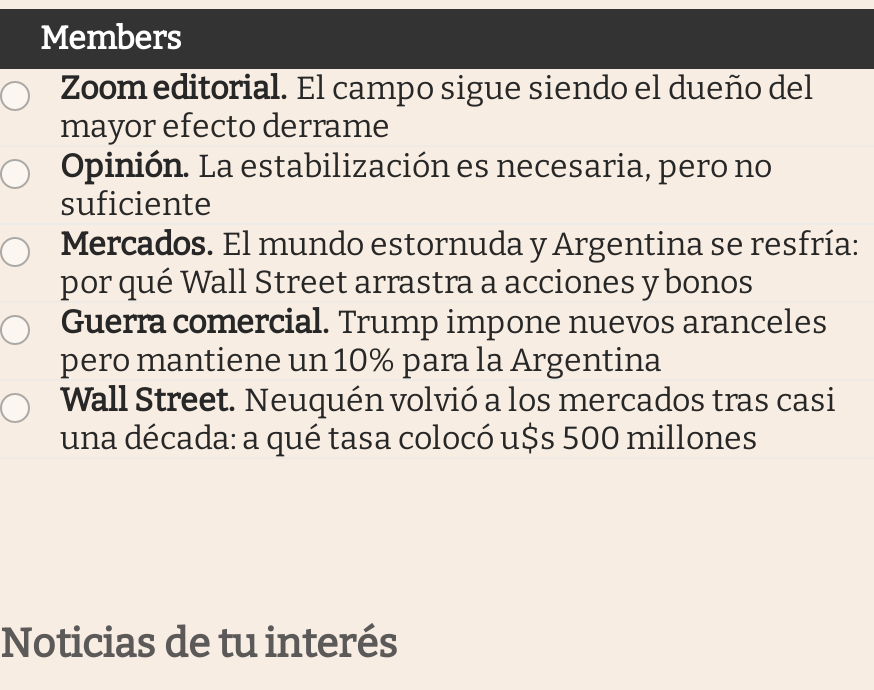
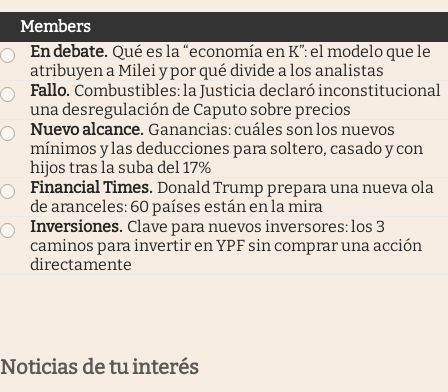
[60,69,858,457] Zoom editorial. El campo sigue siendo el dueño del | mayor efecto derrame | Opinión. La estabilización es necesaria, pero no | suficiente | Mercados. El mundo estornuda y Argentina se resfría: | por qué Wall Street arrastra a acciones y bonos | Guerra comercial. Trump impone nuevos aranceles | pero mantiene un 10% para la Argentina | Wall Street. Neuquén volvió a los mercados tras casi | una década: a qué tasa colocó u$s 500 millones -> [30,42,441,274] En debate. Qué es la “economía en K”: el modelo que le | atribuyen a Milei y por qué divide a los analistas | Fallo. Combustibles: la Justicia declaró inconstitucional | una desregulación de Caputo sobre precios | Nuevo alcance. Ganancias: cuáles son los nuevos | mínimos y las deducciones para soltero, casado y con | hijos tras la suba del 17% | Financial Times. Donald Trump prepara una nueva ola | de aranceles: 60 países están en la mira | Inversiones. Clave para nuevos inversores: los 3 | caminos para invertir en YPF sin comprar una acción | directamente

